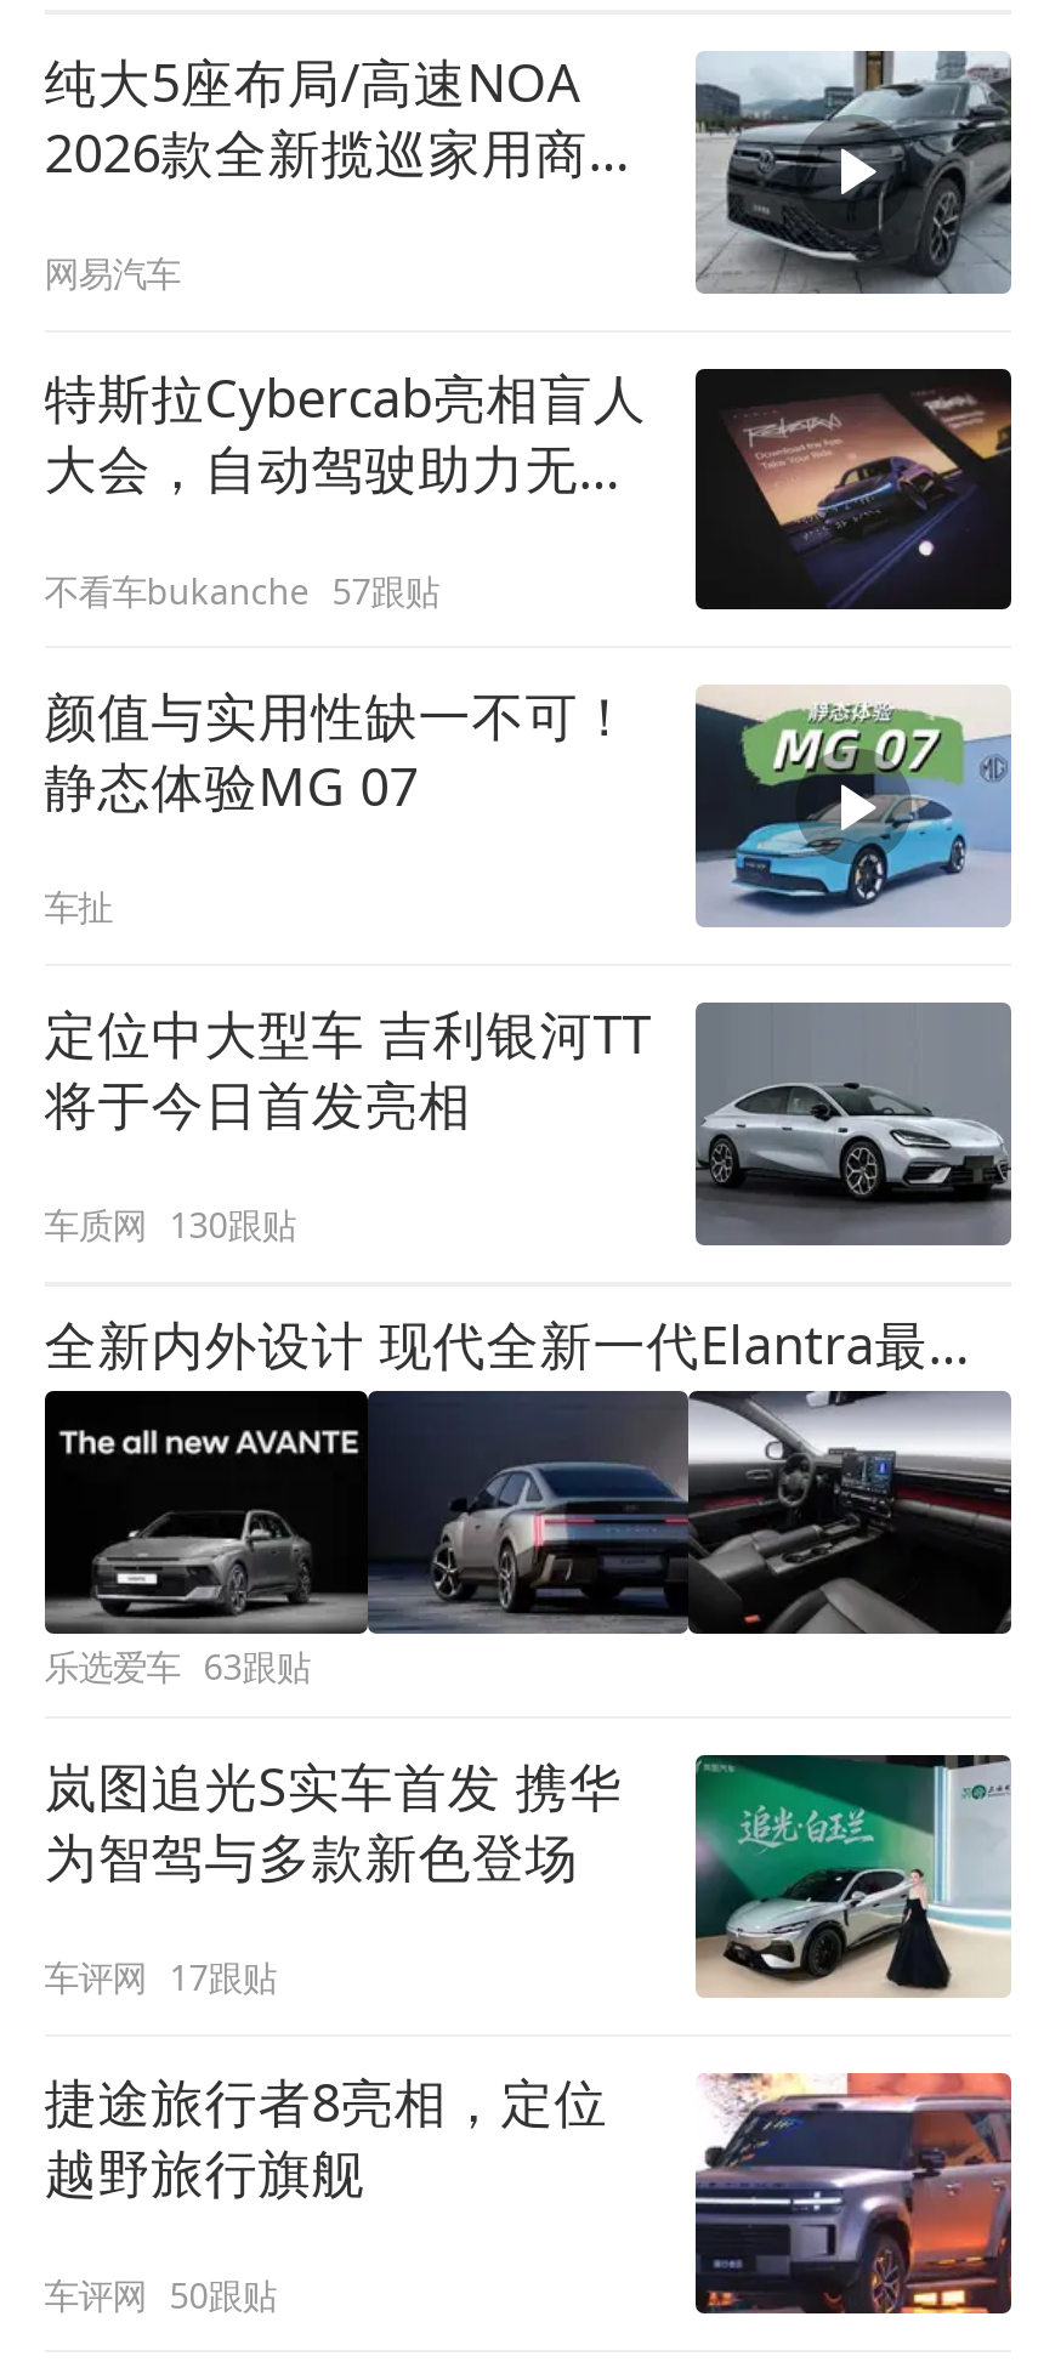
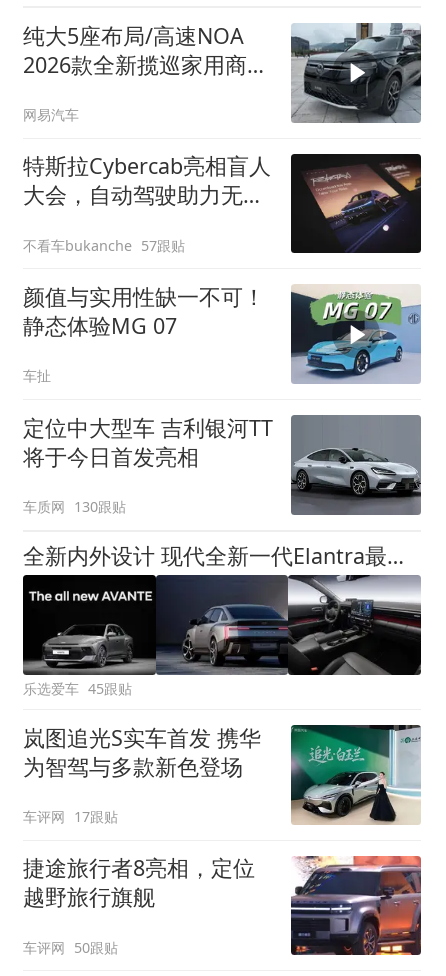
[44,1645,310,1691] 乐选爱车 63跟贴 -> [23,679,132,698] 乐选爱车 45跟贴

